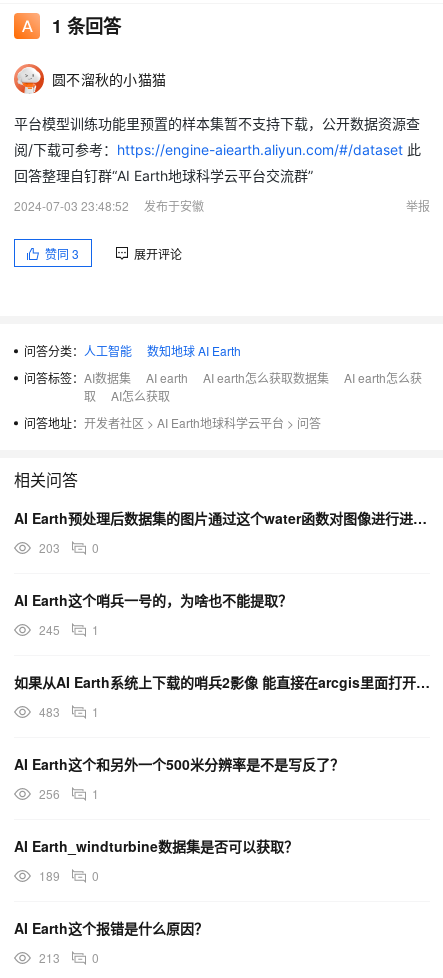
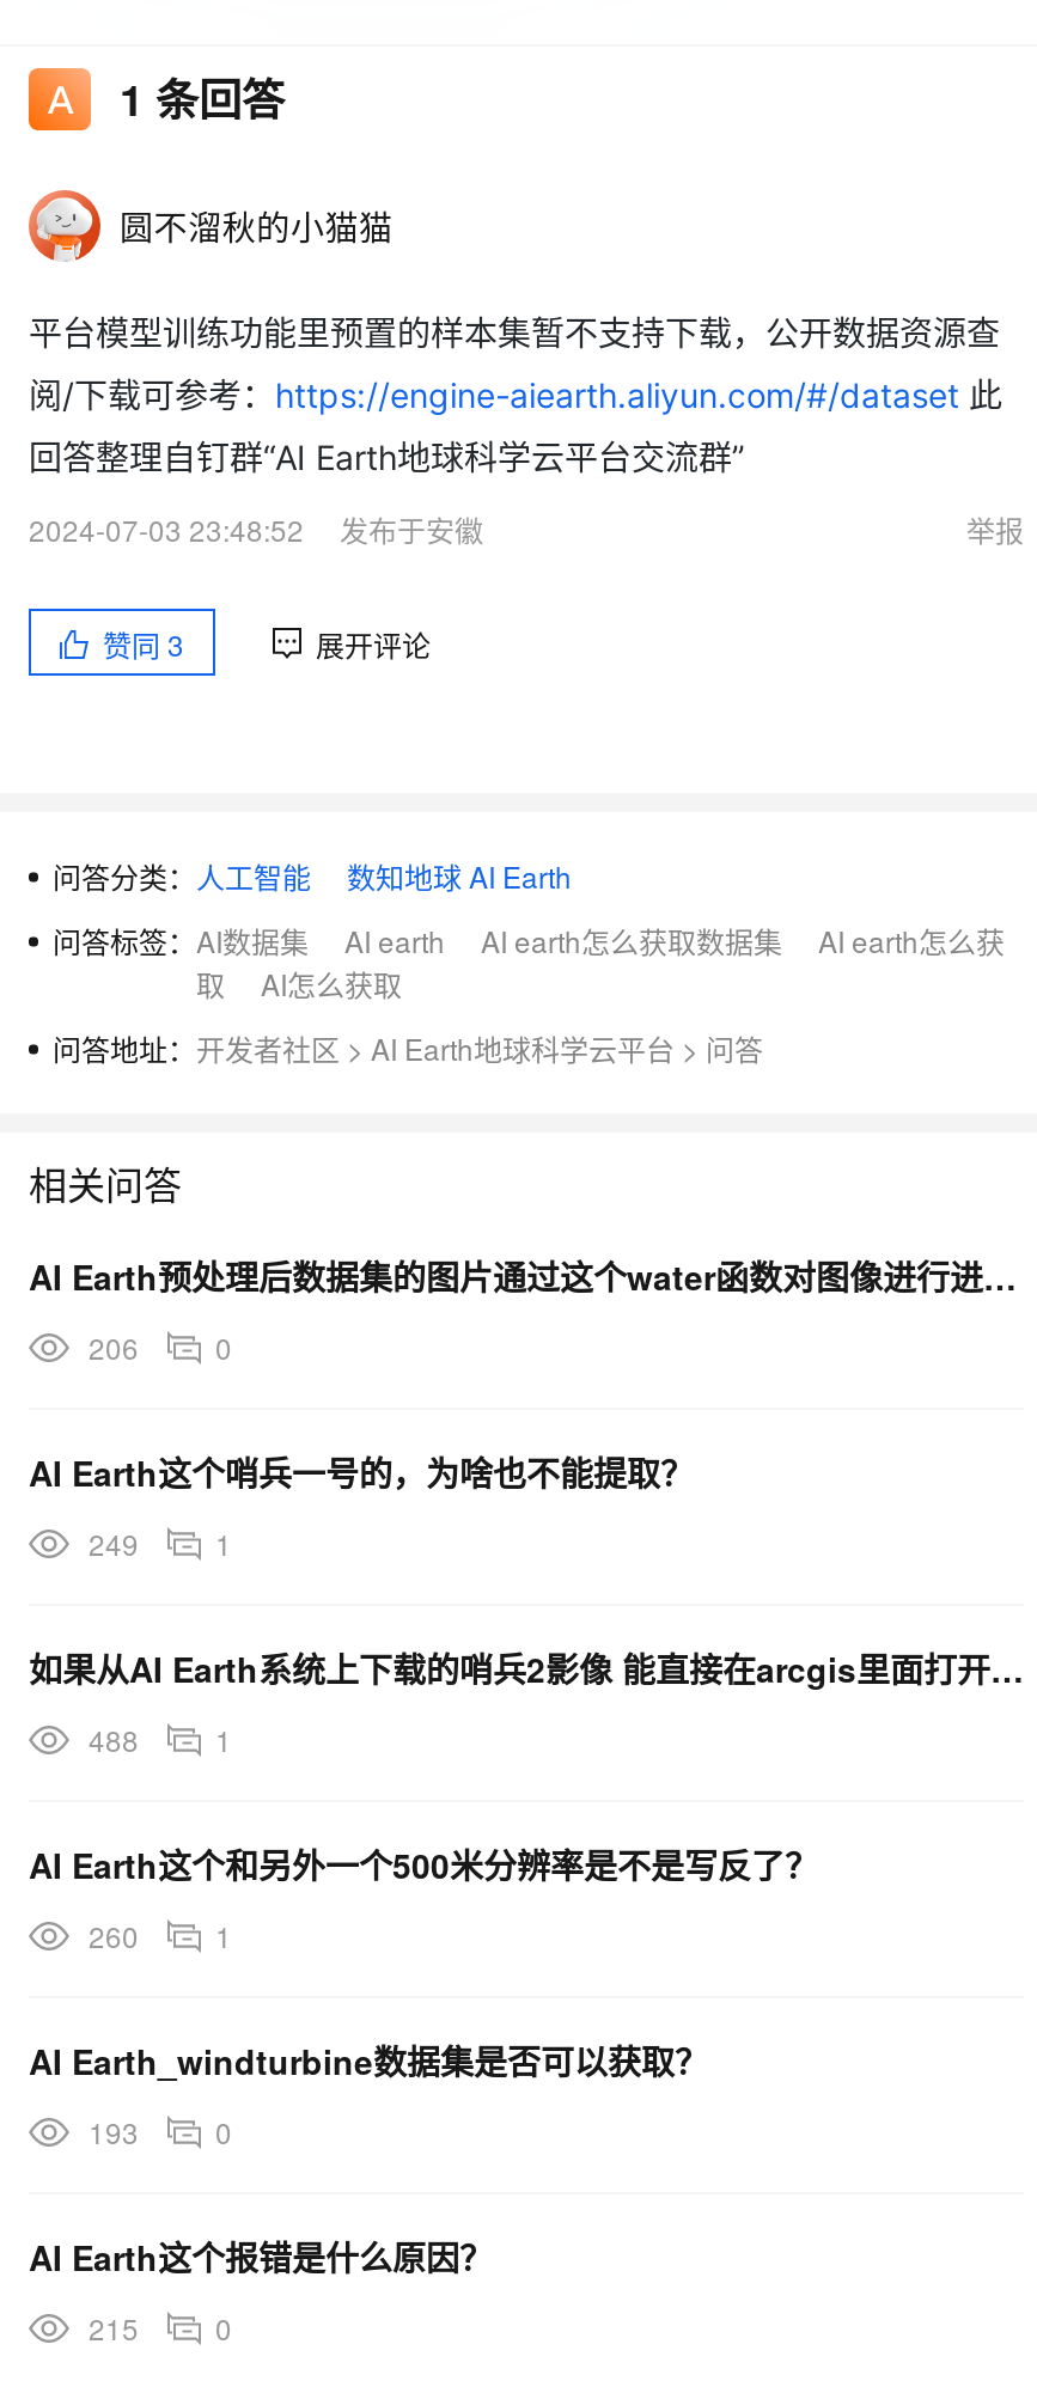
[39,539,99,556] 203 0 -> [89,1326,232,1367] 206 0
[39,621,99,638] 245 1 -> [89,1522,232,1563] 249 1
[39,703,99,720] 483 1 -> [89,1718,232,1759] 488 1
[39,785,99,802] 256 1 -> [89,1915,232,1955] 260 1
[39,867,99,884] 189 0 -> [89,2111,232,2151] 193 0
[39,949,99,966] 213 0 -> [89,2307,232,2348] 215 0

